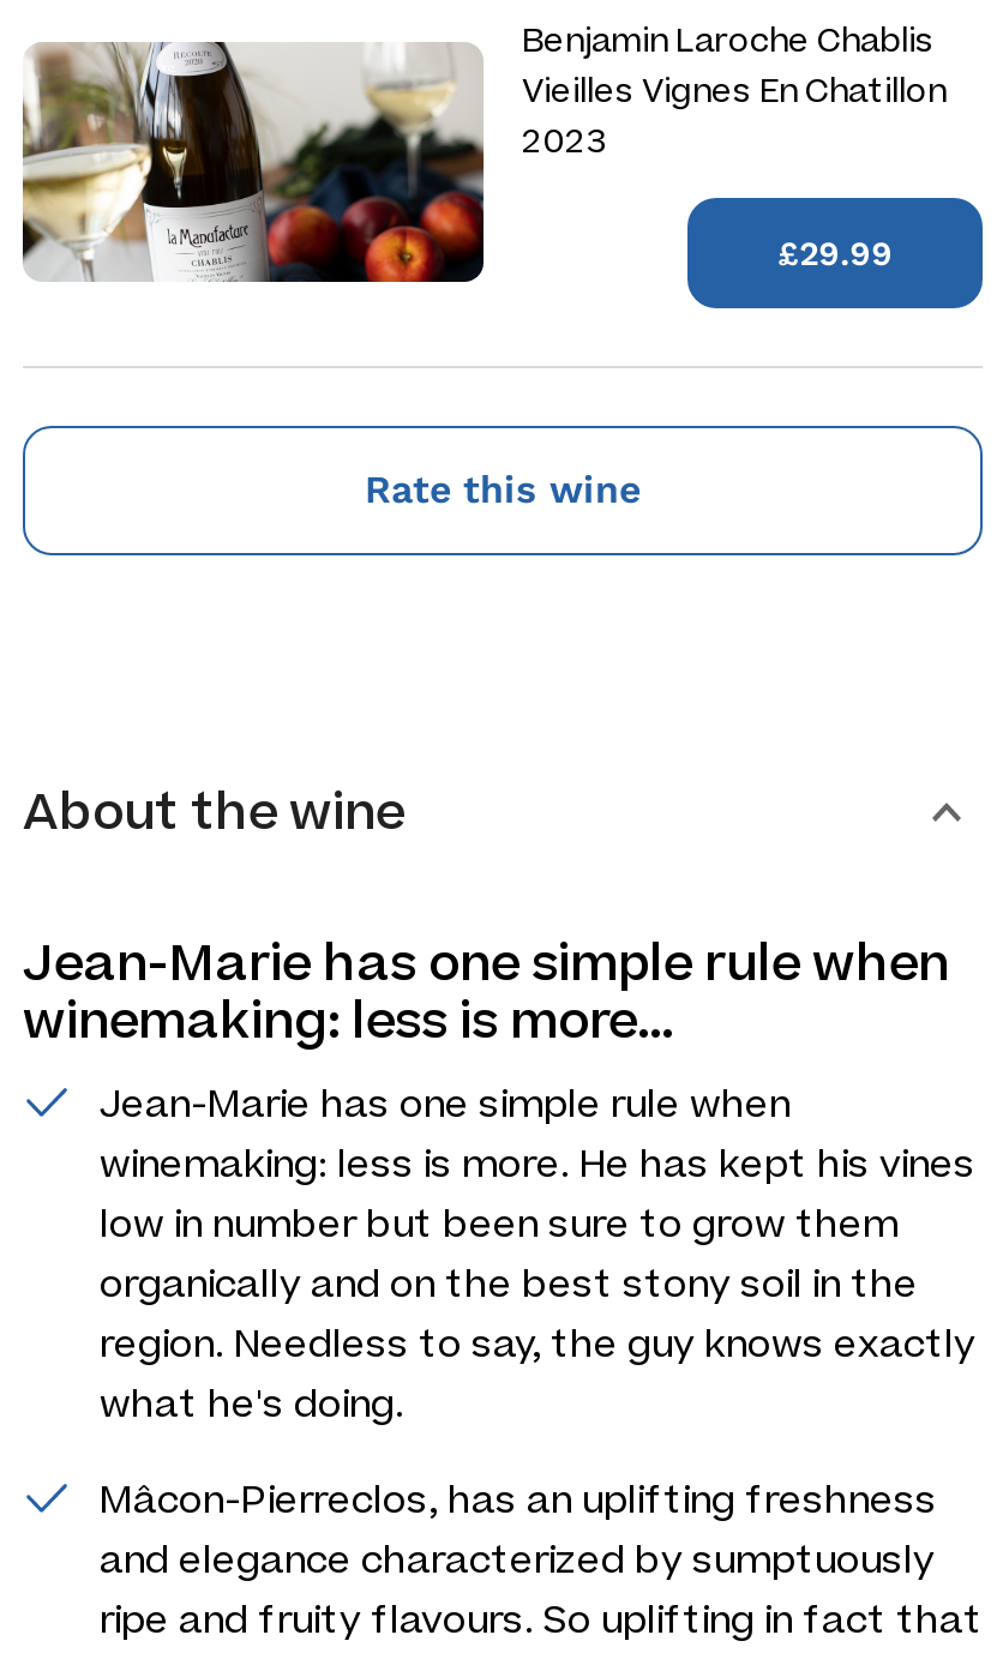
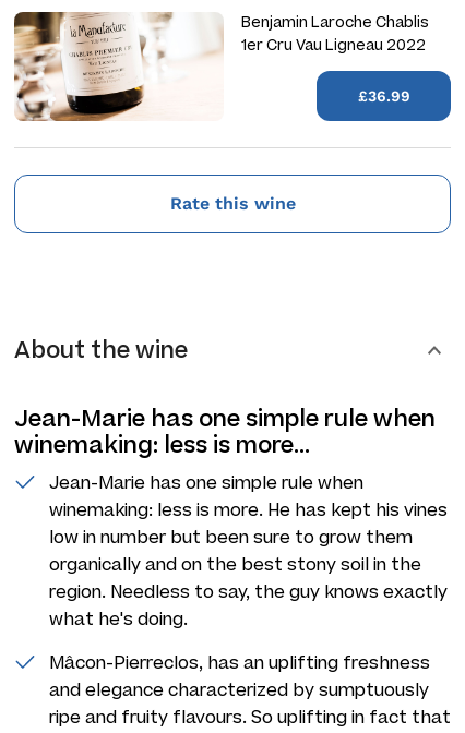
[20,18,947,284] [image] | Vieilles Vignes En Chatillon | 2023 -> [13,11,426,122] [image] | 1er Cru Vau Ligneau 2022
[778,234,893,272] £29.99 -> [358,87,410,105] £36.99

